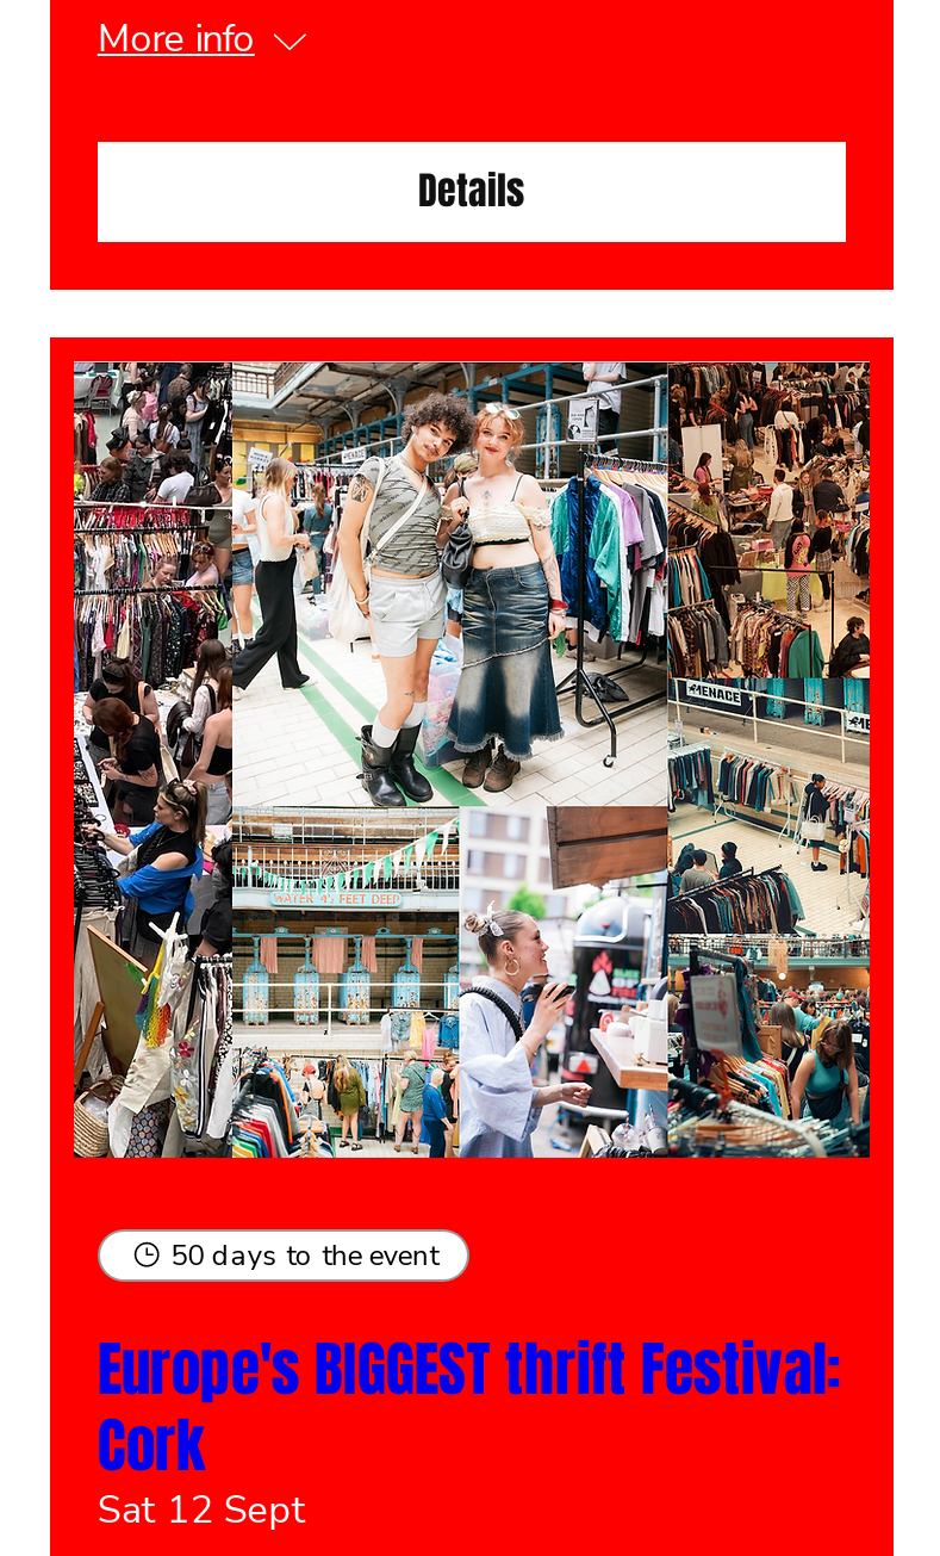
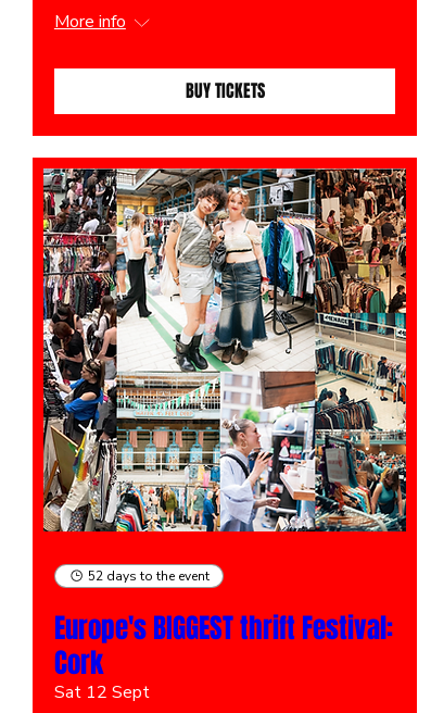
[418,164,525,218] Details -> [185,78,264,103] BUY TICKETS
[171,1237,438,1276] 50 days to the event -> [88,568,209,585] 52 days to the event

